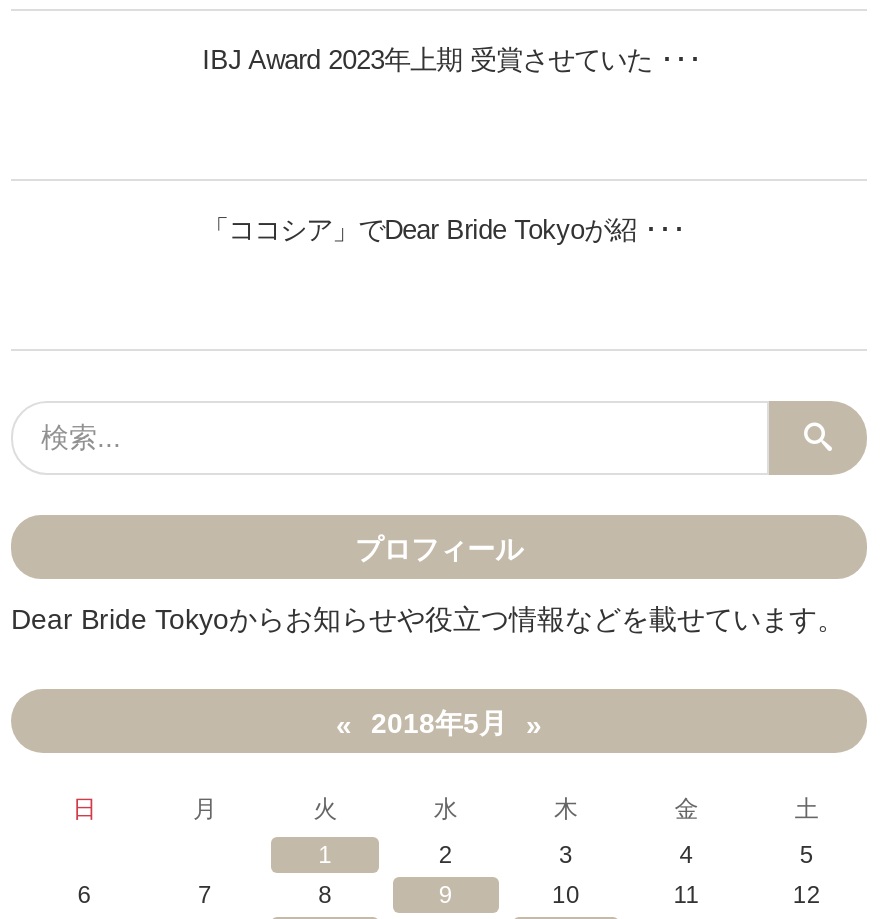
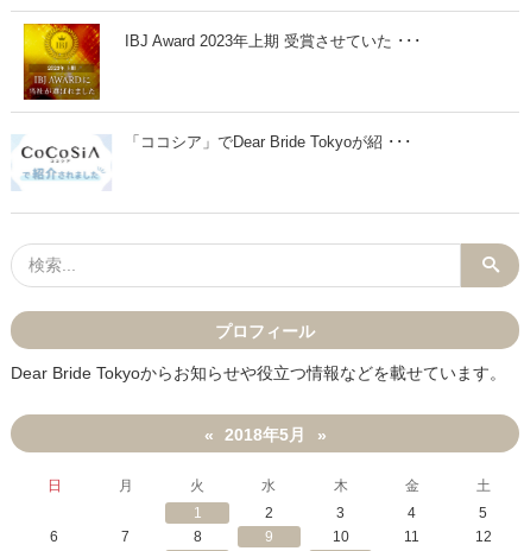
none -> [23,23,101,101] [image]
none -> [12,135,111,190] [image]

